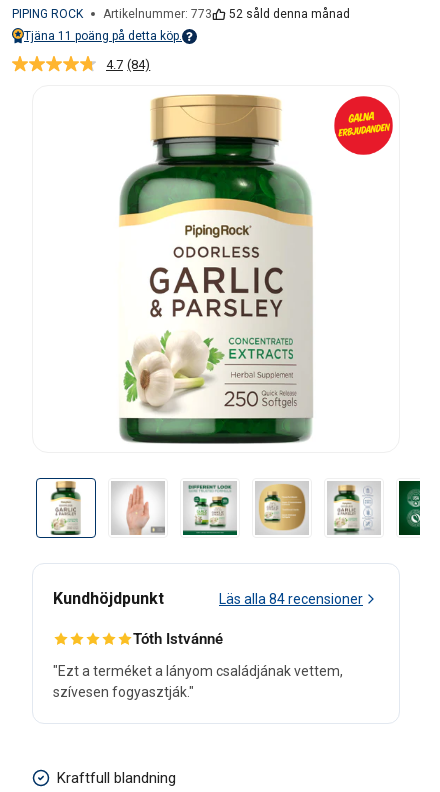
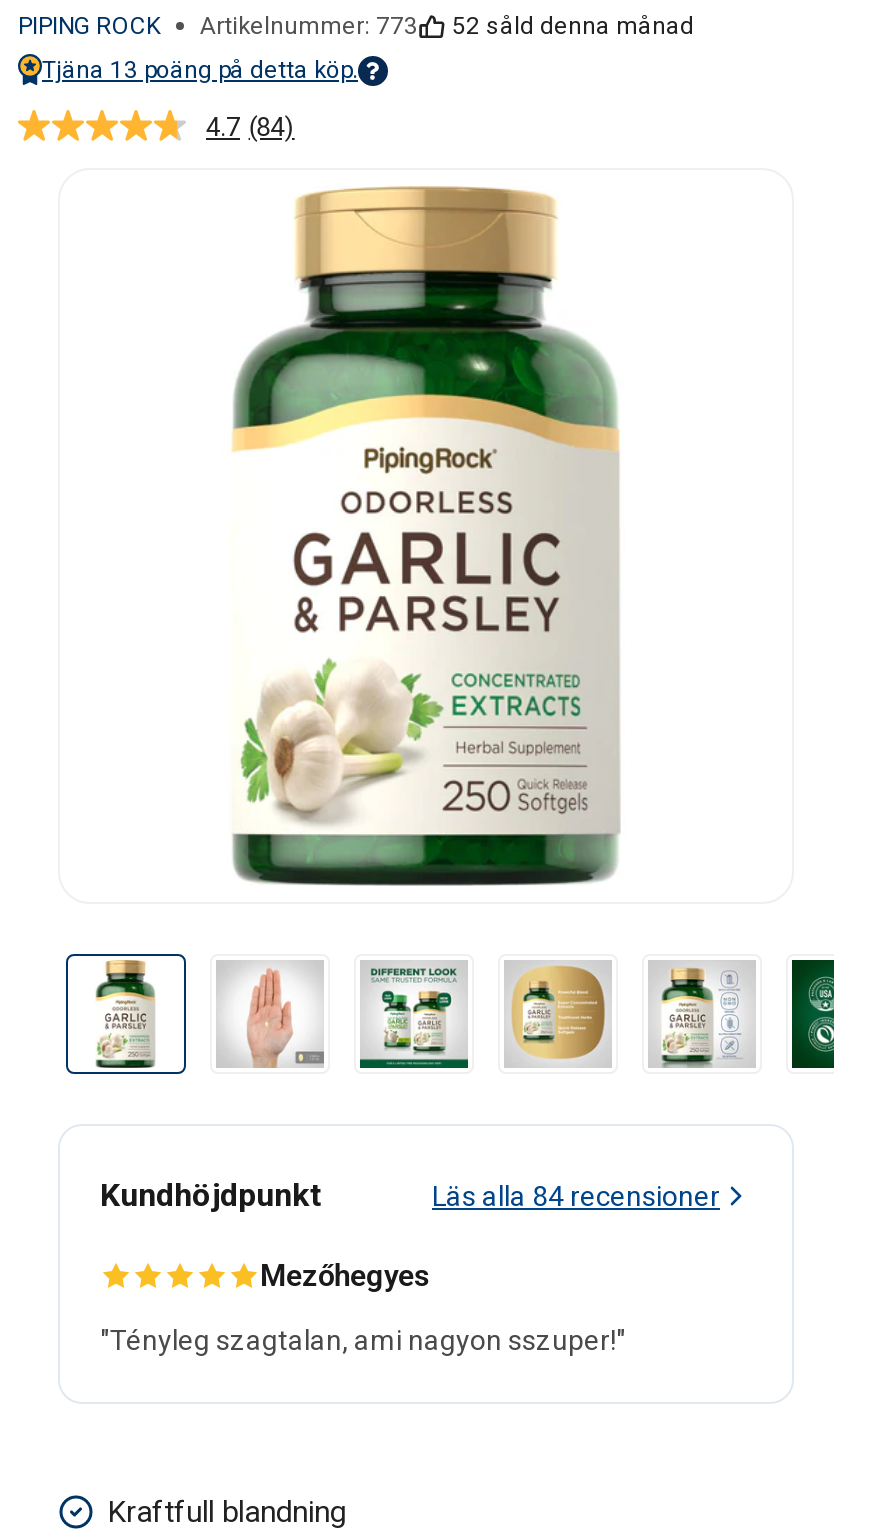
[24,29,182,43] Tjäna 11 poäng på detta köp. -> [42,56,358,84] Tjäna 13 poäng på detta köp.
[333,95,394,156] [image] -> none
[133,630,223,648] Tóth Istvánné -> [260,1258,430,1294] Mezőhegyes
[53,663,343,700] "Ezt a terméket a lányom családjának vettem, | szívesen fogyasztják." -> [100,1324,626,1356] "Tényleg szagtalan, ami nagyon sszuper!"

